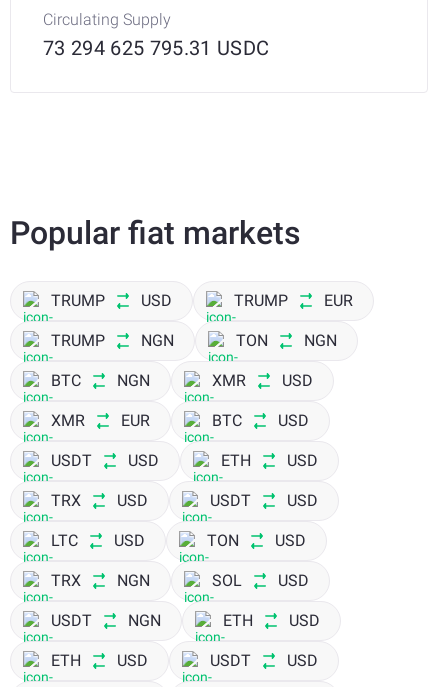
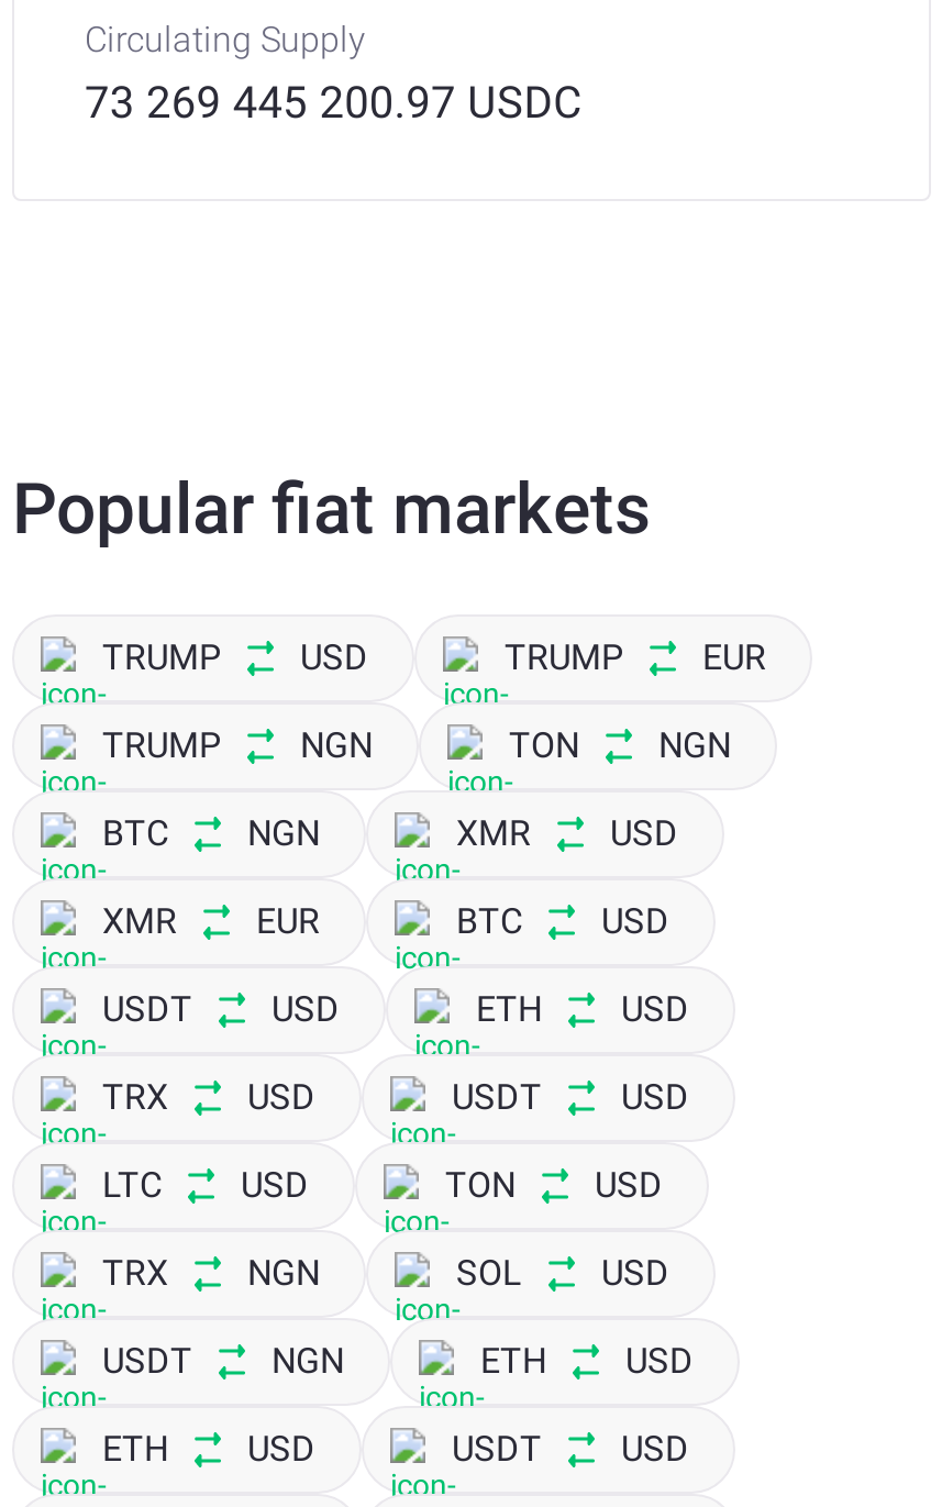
[43,36,269,60] 73 294 625 795.31 USDC -> [85,76,583,129] 73 269 445 200.97 USDC

